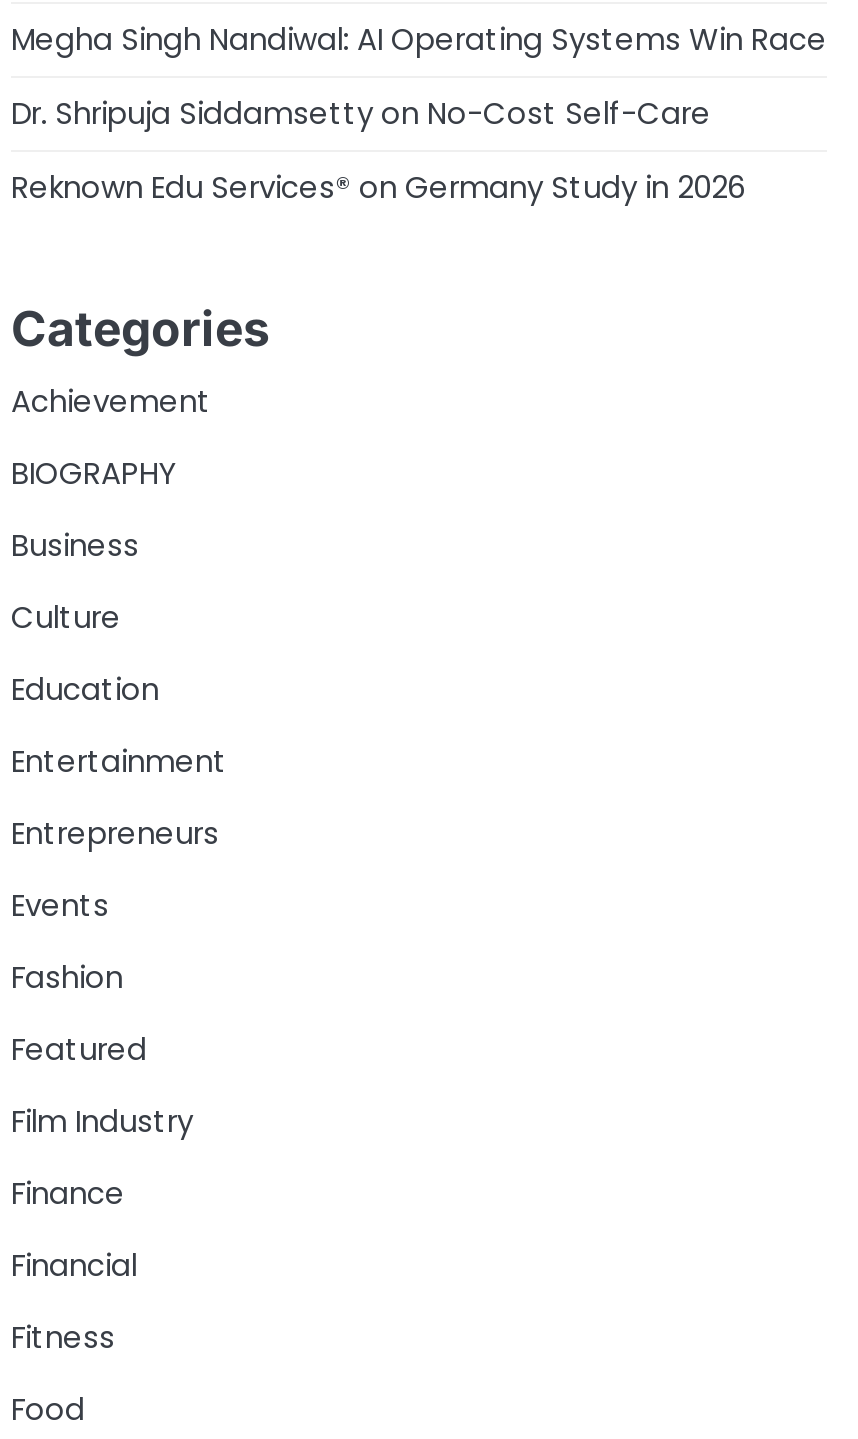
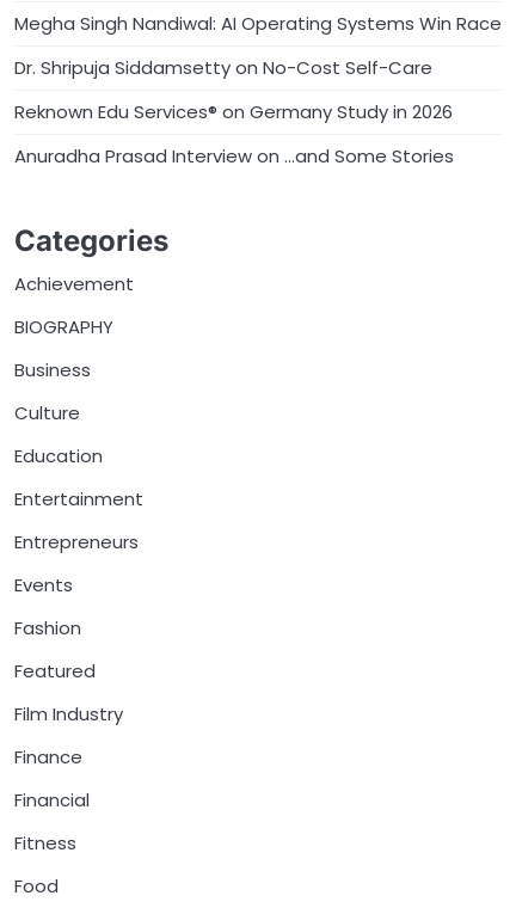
none -> [14,143,454,168] Anuradha Prasad Interview on …and Some Stories

